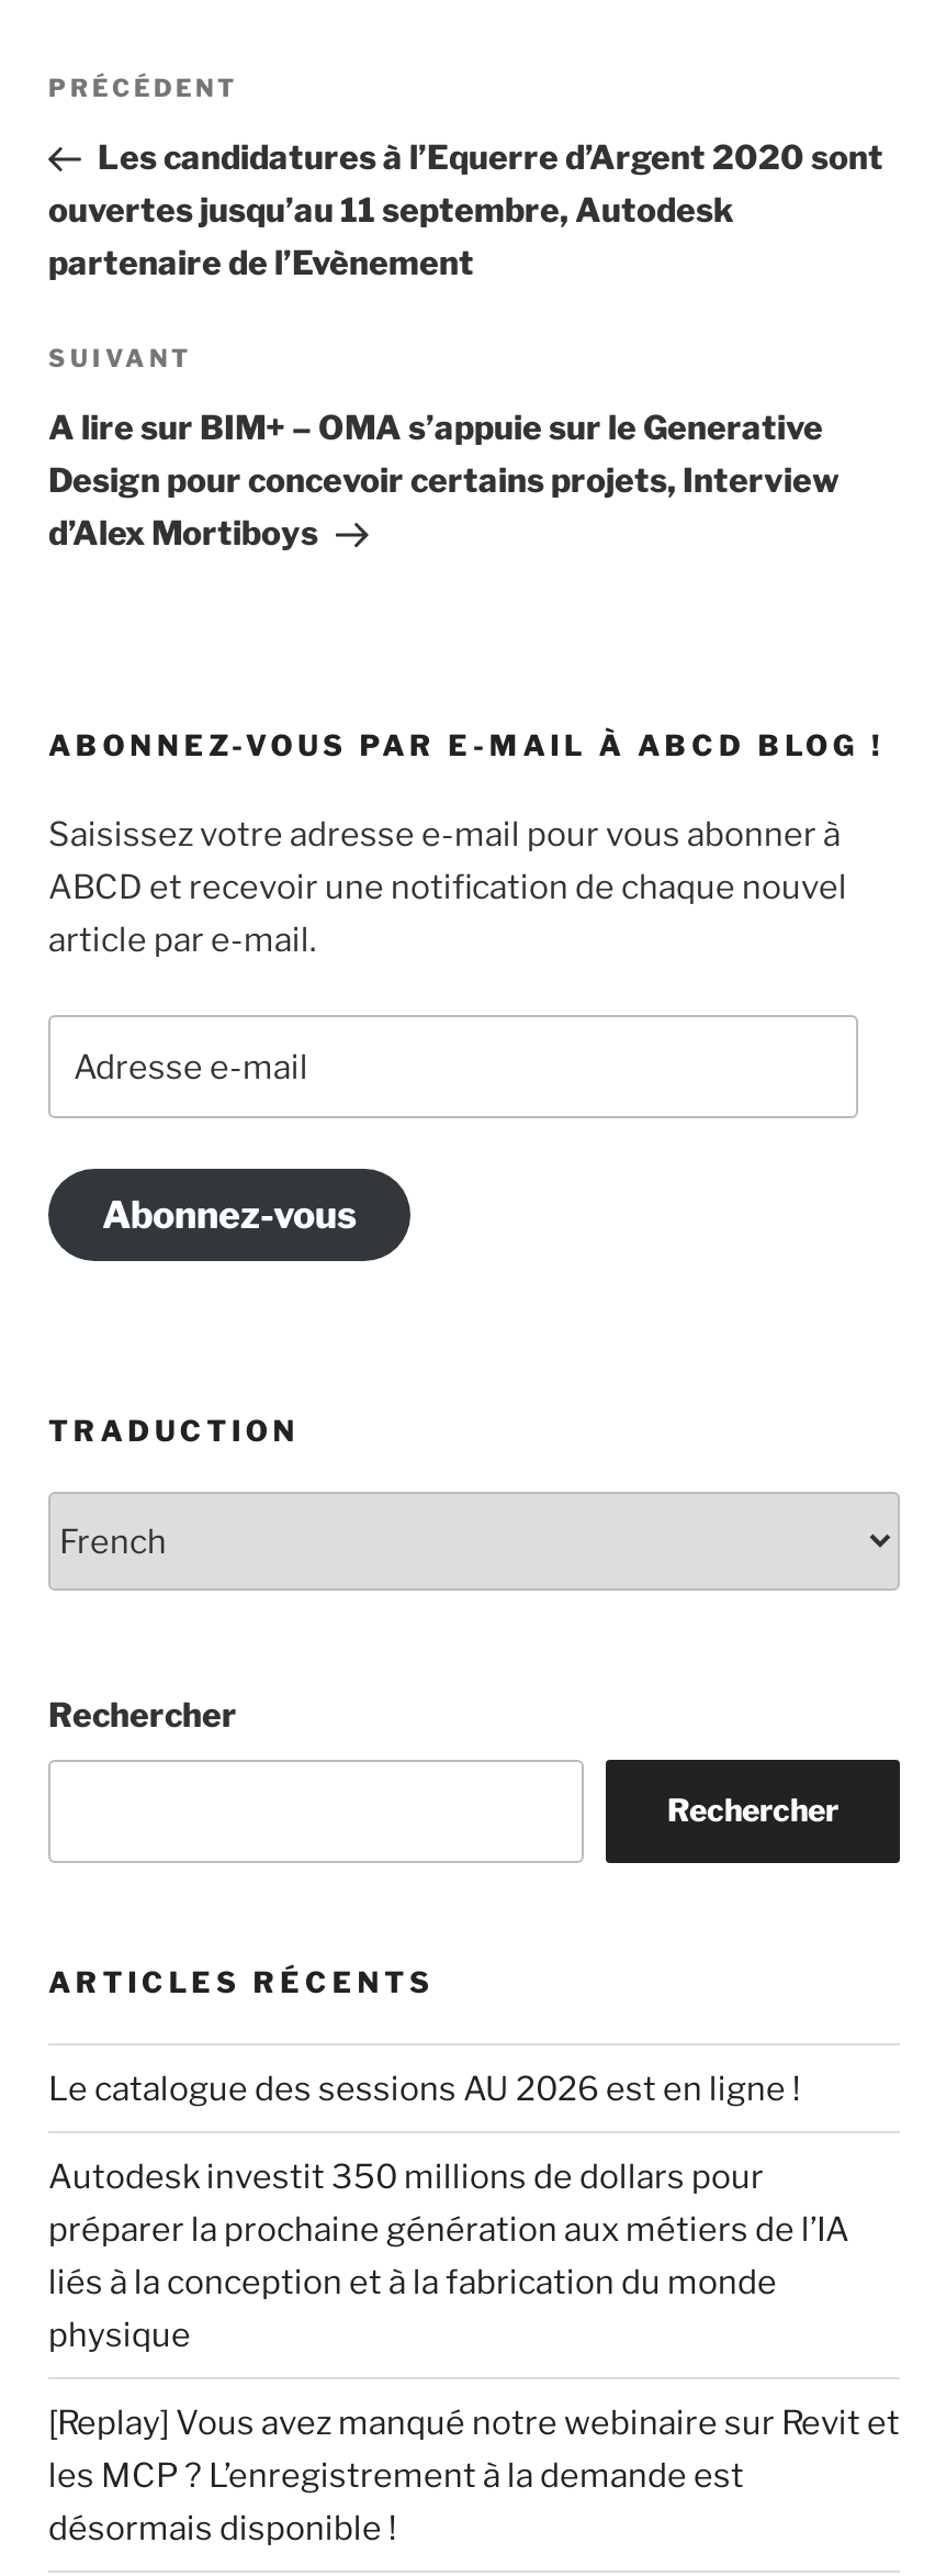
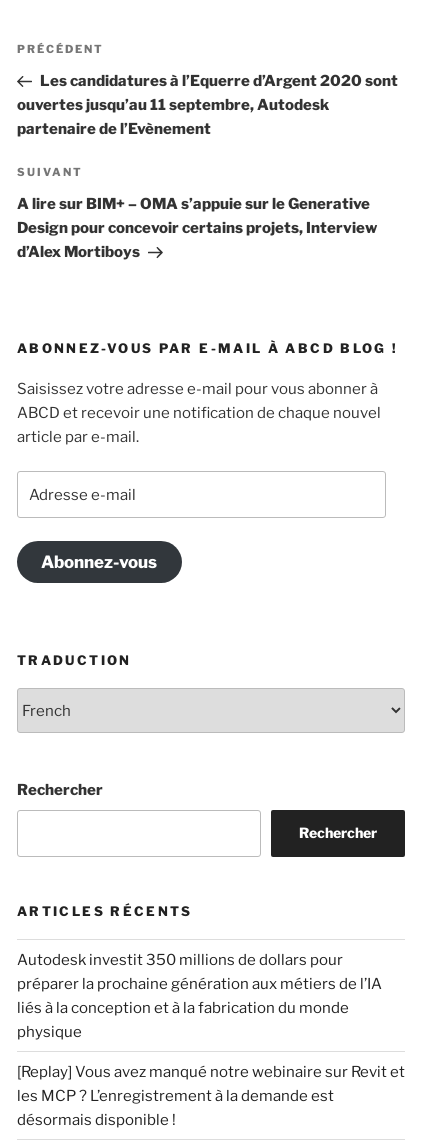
[48,2069,801,2109] Le catalogue des sessions AU 2026 est en ligne ! -> none

